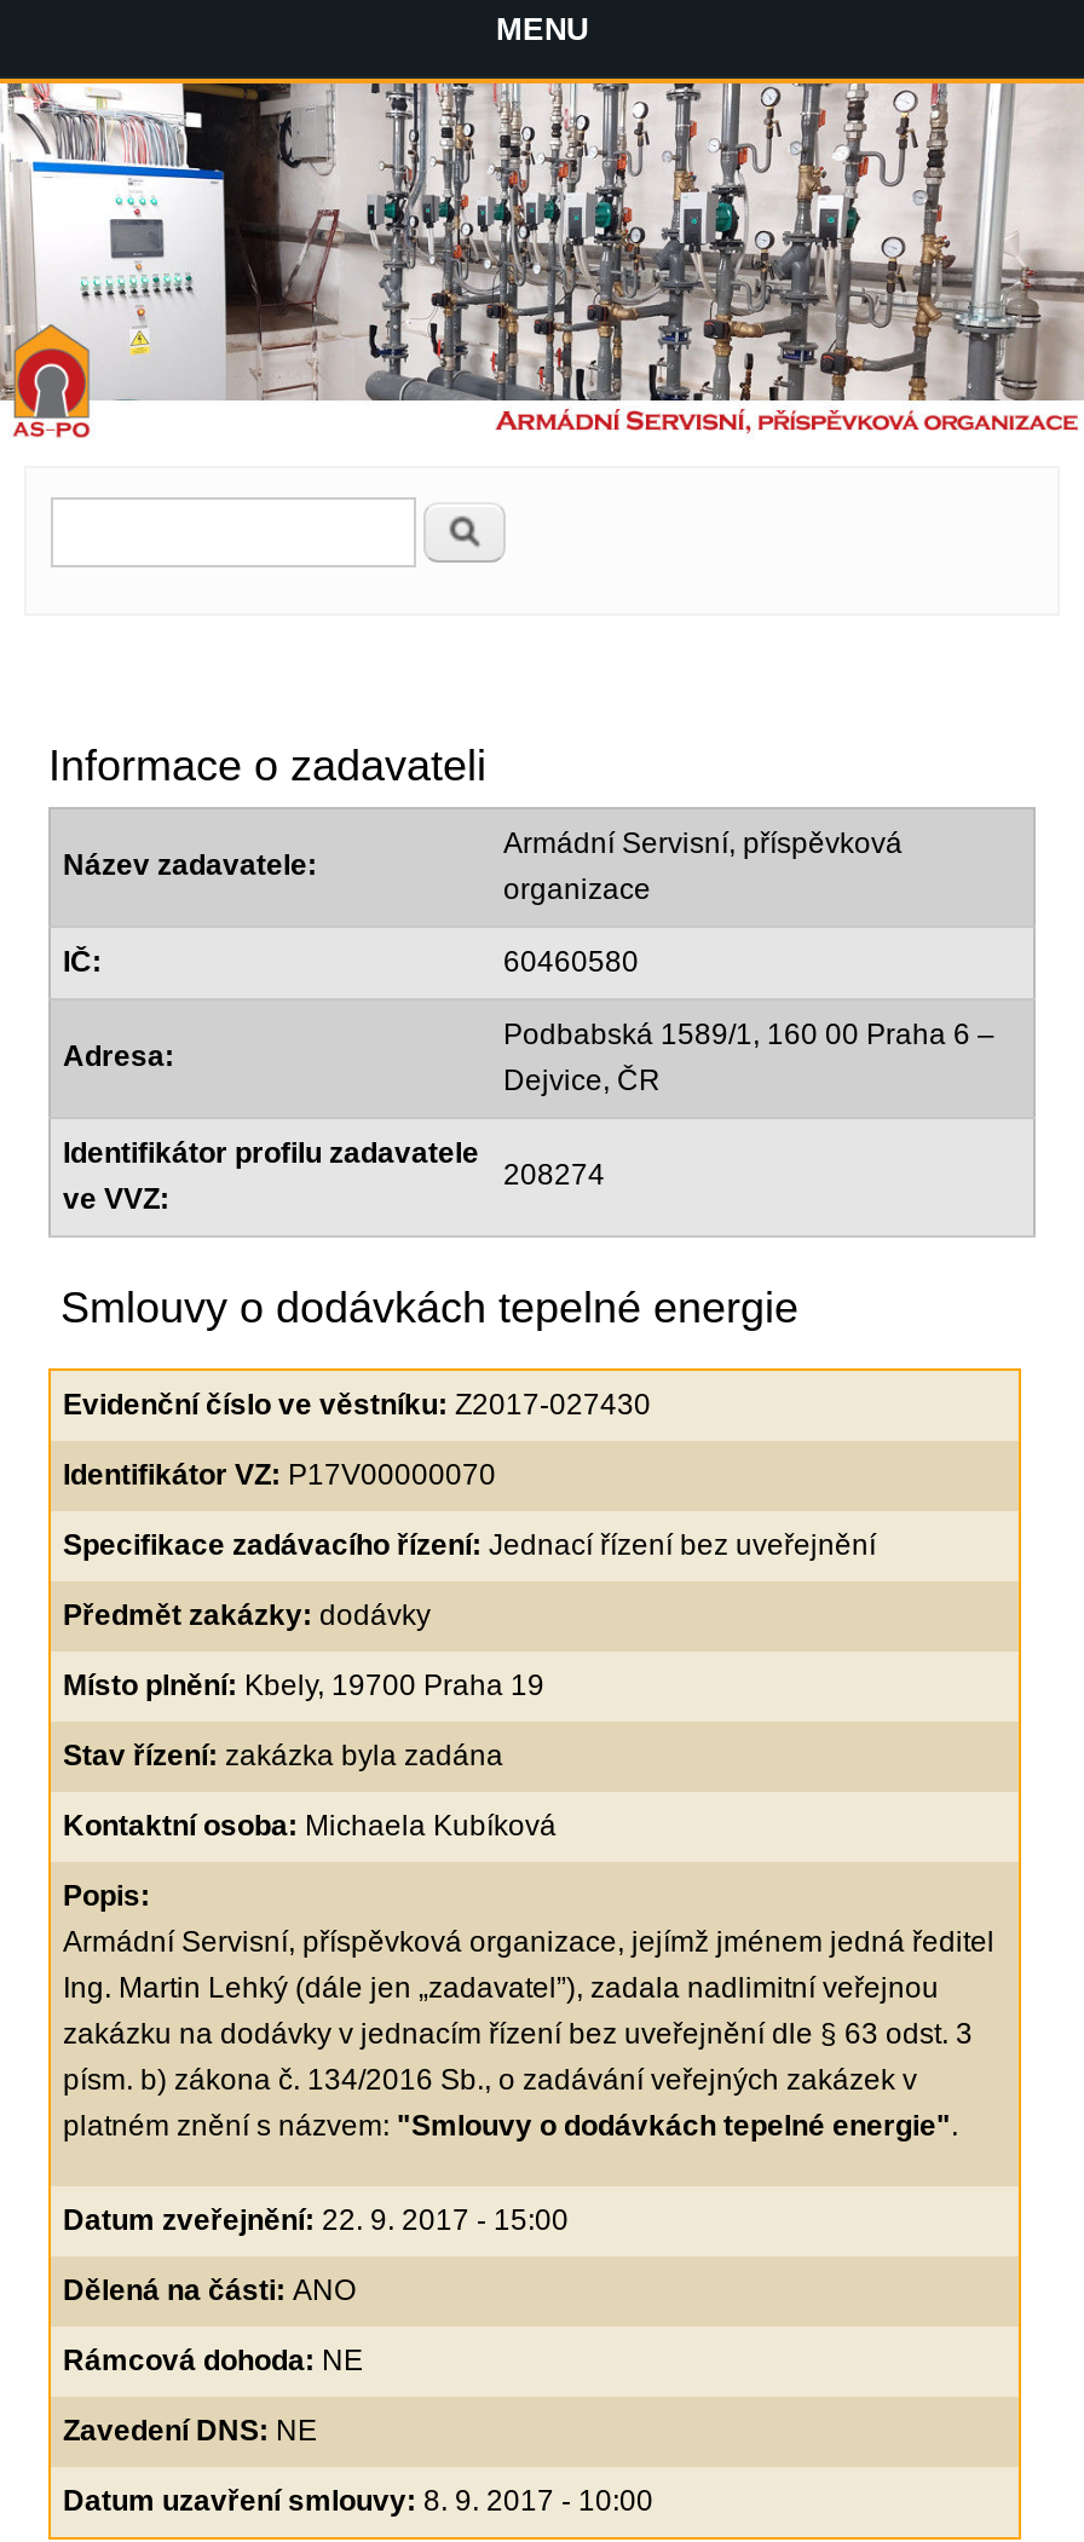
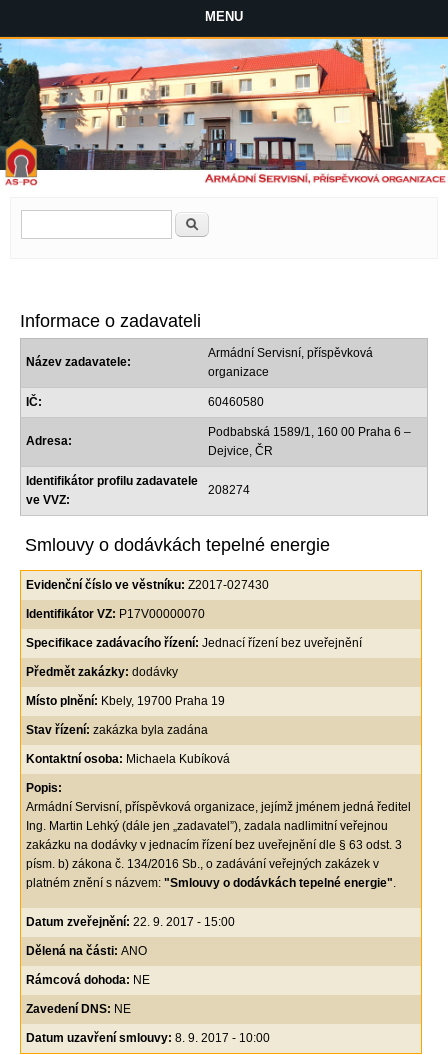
[7,81,1077,403] [image] -> [3,38,445,171] [image]

